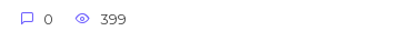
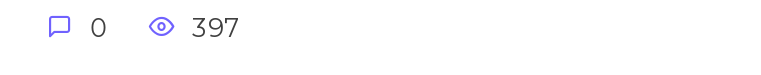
[100,11,127,27] 399 -> [192,12,238,42] 397

